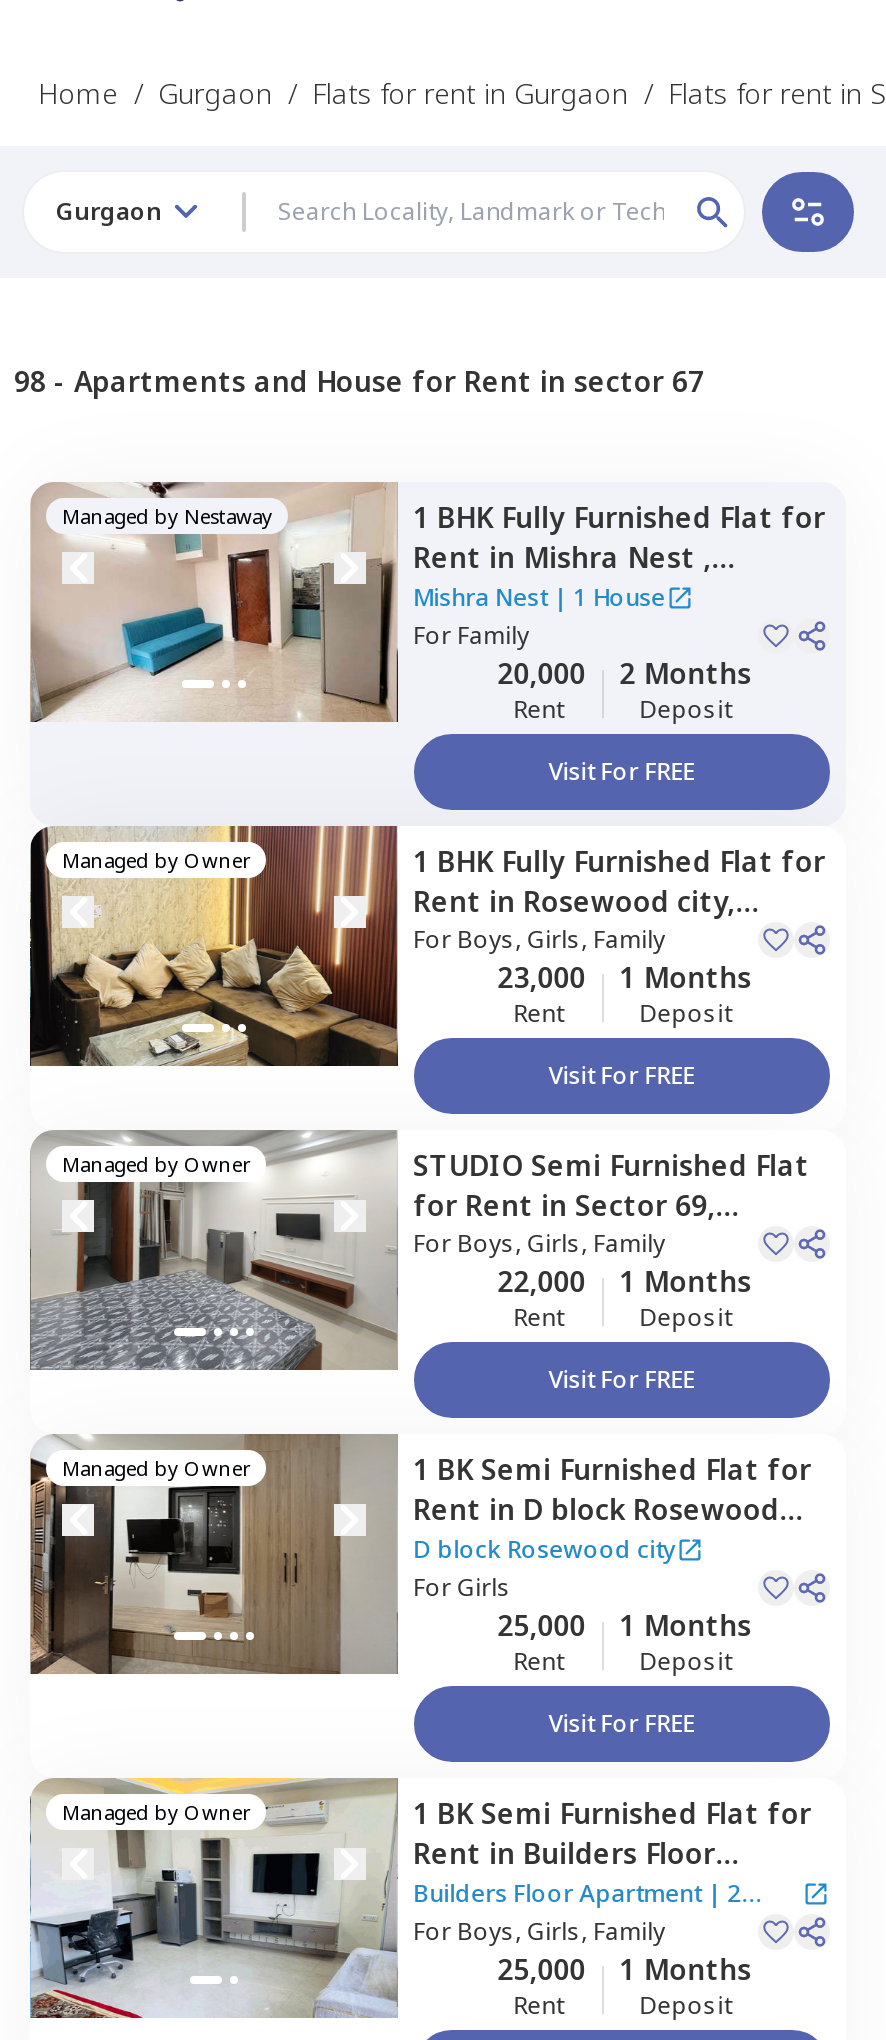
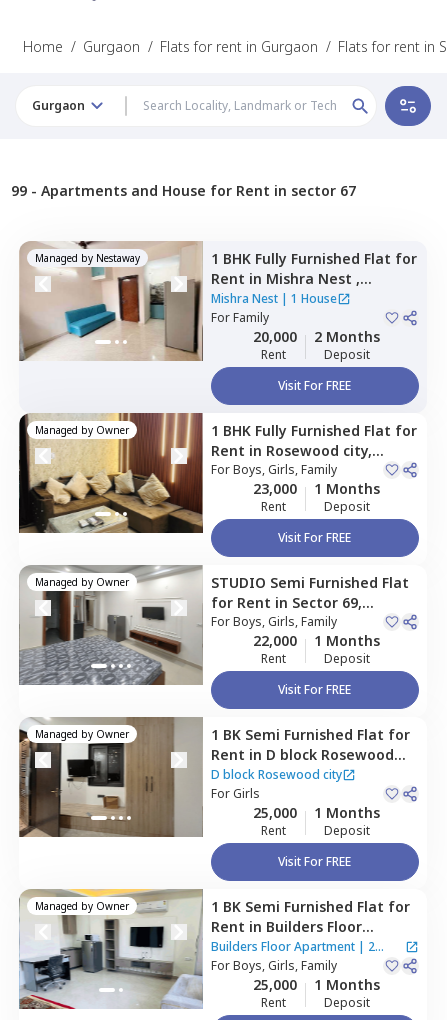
[14,362,704,400] 98 - Apartments and House for Rent in sector 67 -> [11,181,356,200] 99 - Apartments and House for Rent in sector 67

